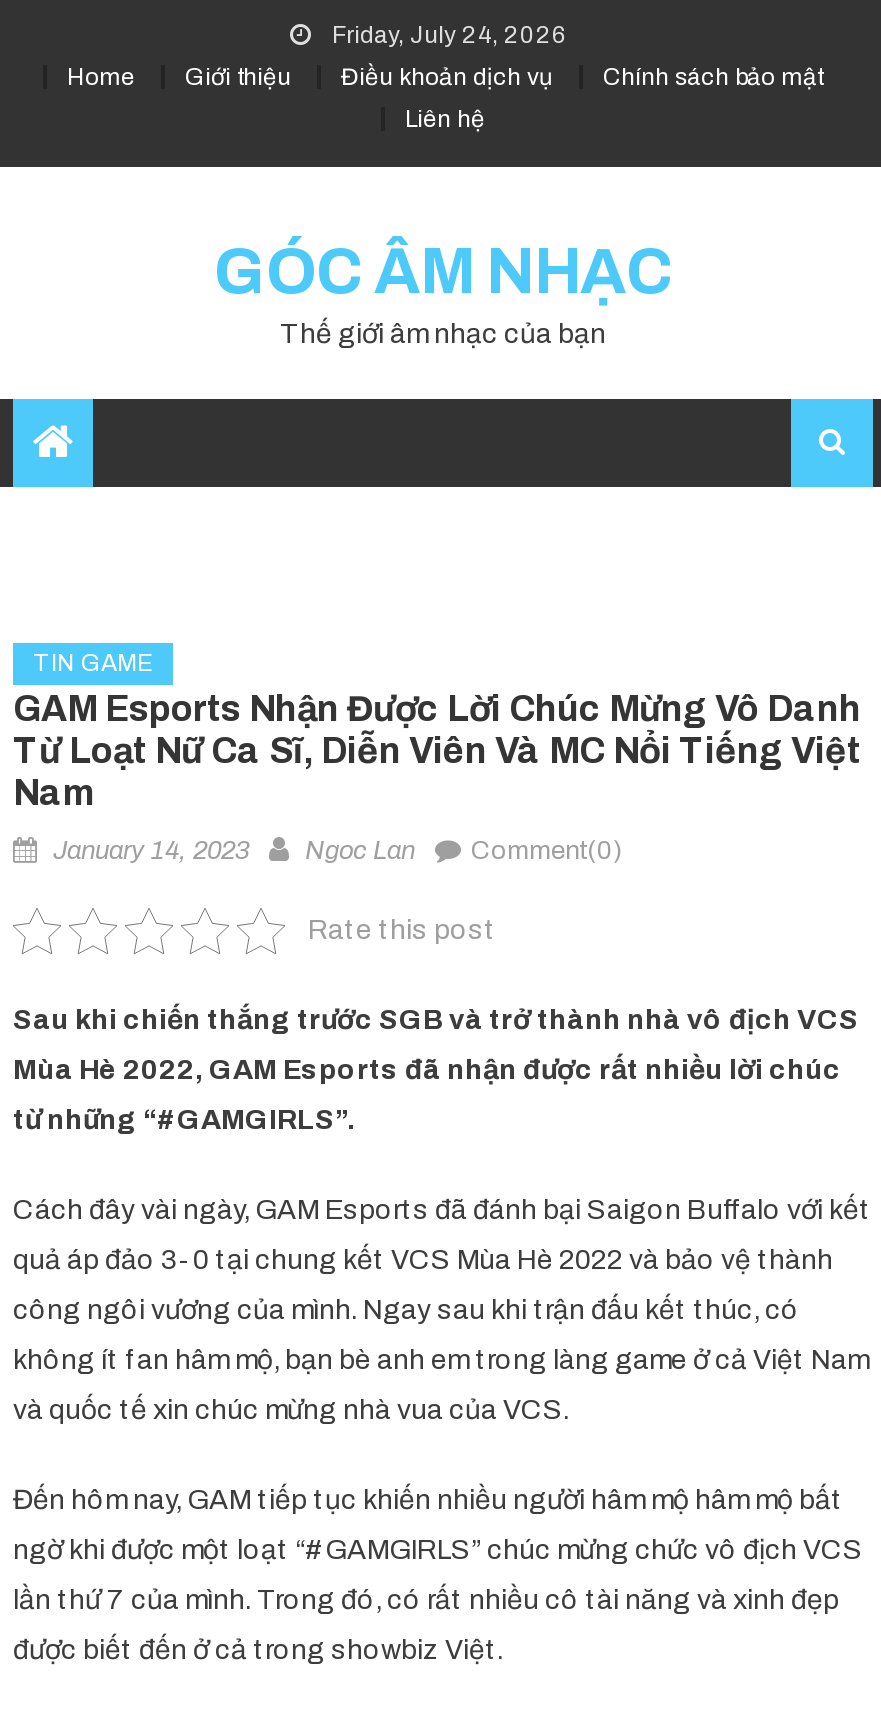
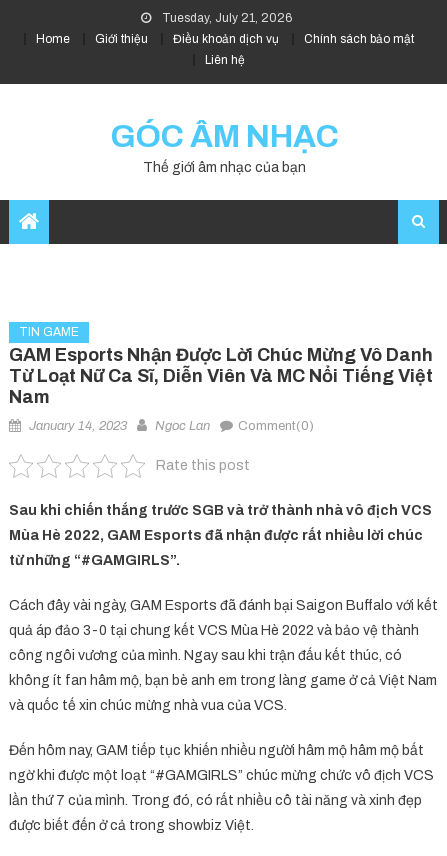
[326,21,566,49] Friday, July 24, 2026 -> [159,11,292,25] Tuesday, July 21, 2026

